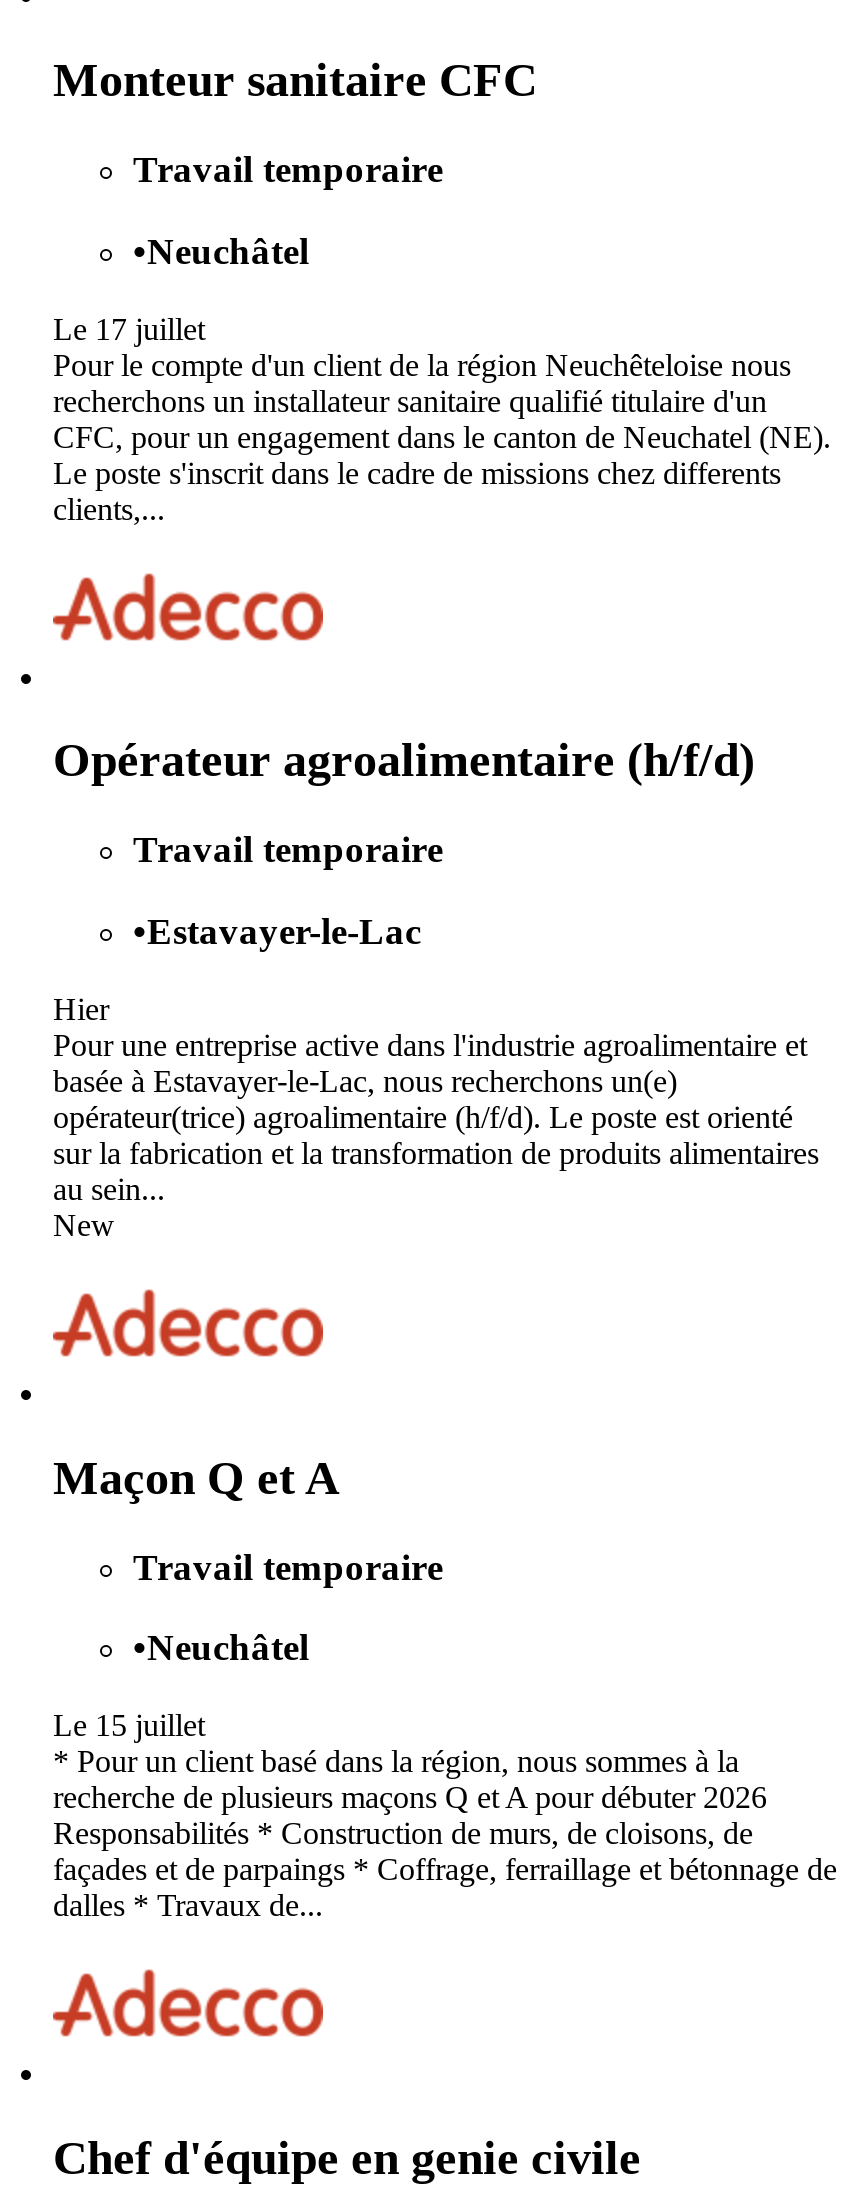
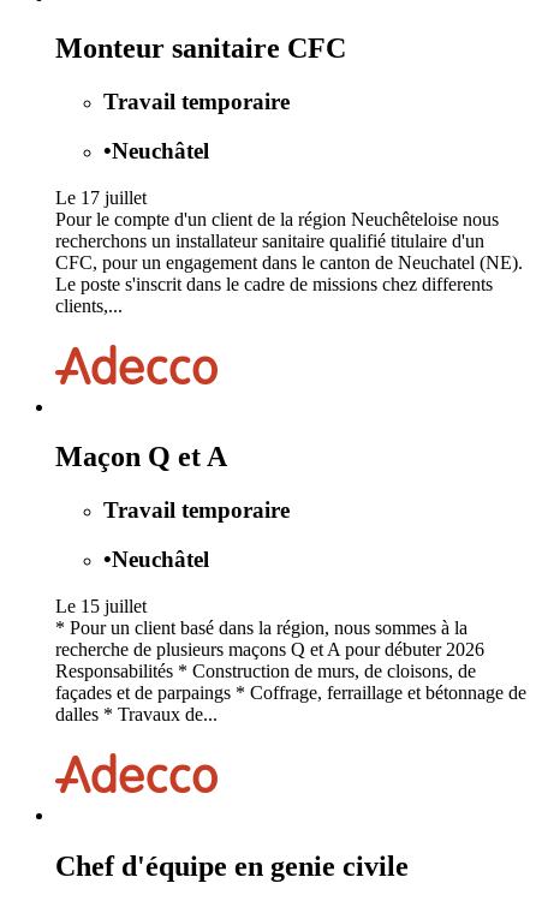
[53,735,819,1242] Opérateur agroalimentaire (h/f/d) | Travail temporaire | •Estavayer-le-Lac | Hier | Pour une entreprise active dans l'industrie agroalimentaire et | basée à Estavayer-le-Lac, nous recherchons un(e) | opérateur(trice) agroalimentaire (h/f/d). Le poste est orienté | sur la fabrication et la transformation de produits alimentaires | au sein... | New -> none

